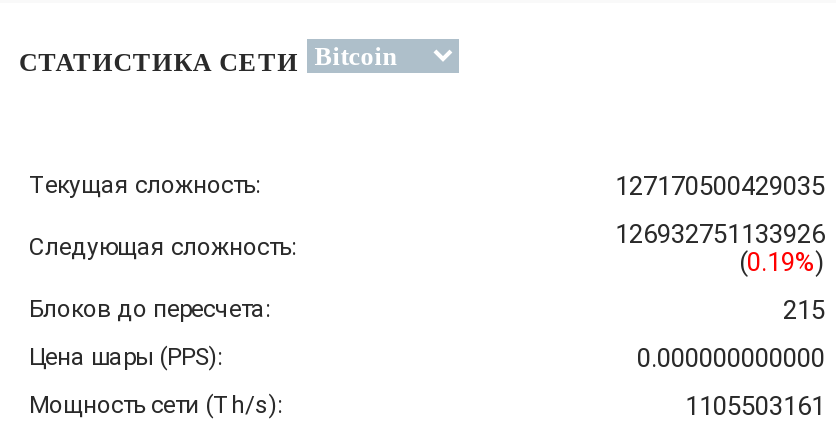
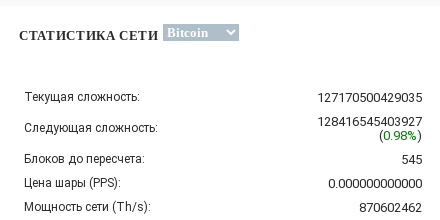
[615,218,825,248] 126932751133926 -> [317,113,422,128] 128416545403927
[739,246,825,276] (0.19%) -> [379,127,422,142] (0.98%)
[783,294,825,324] 215 -> [401,151,422,166] 545
[685,390,825,420] 1105503161 -> [359,199,422,214] 870602462

